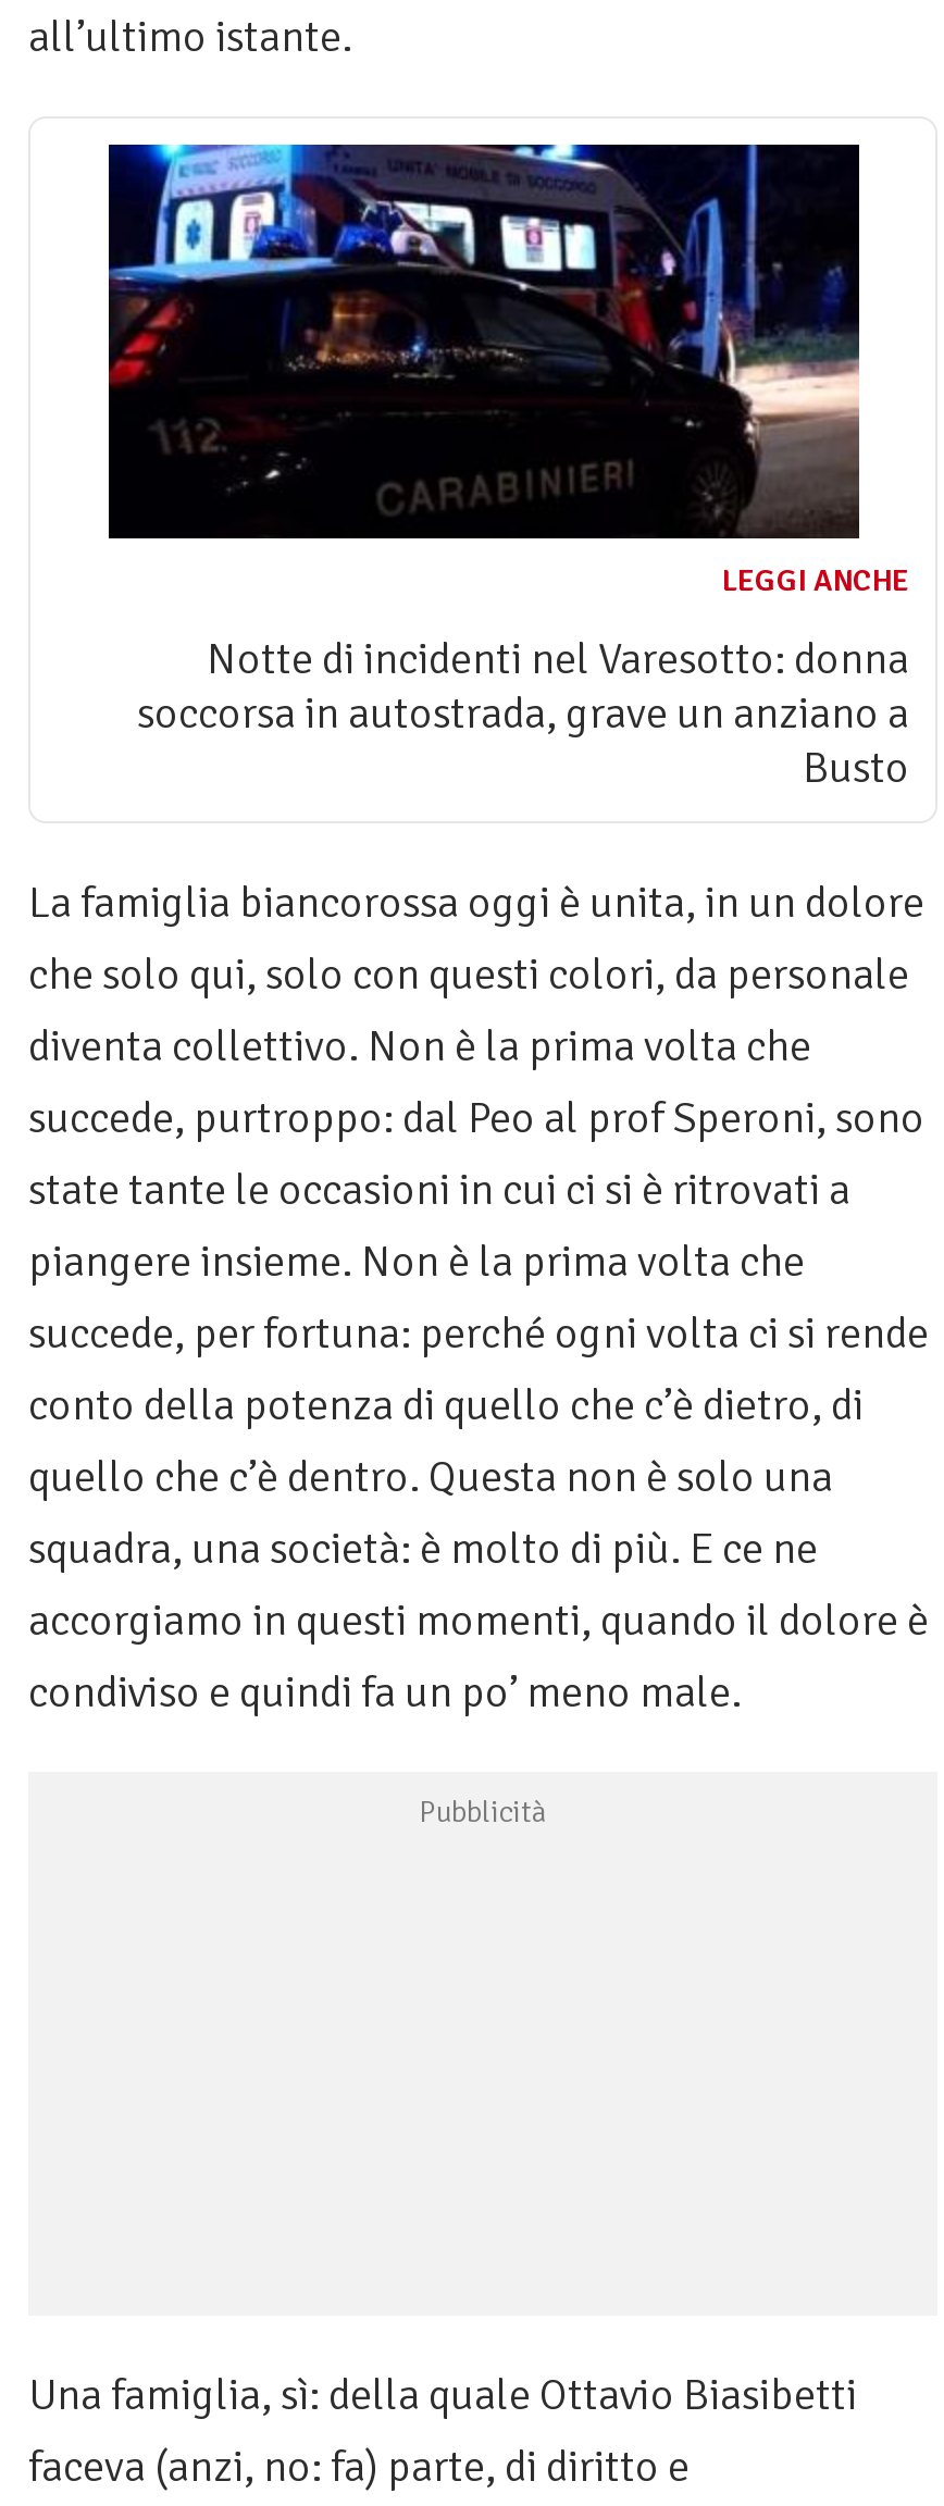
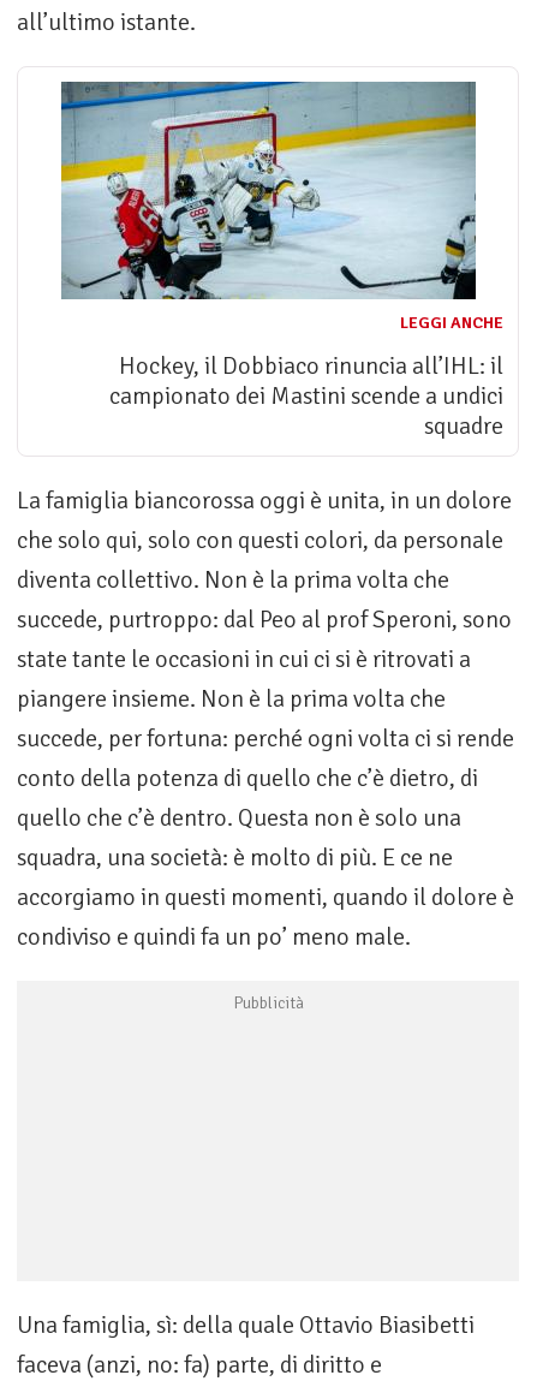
[107,142,861,541] [image] -> [60,81,477,300] [image]
[137,633,909,796] Notte di incidenti nel Varesotto: donna | soccorsa in autostrada, grave un anziano a | Busto -> [109,351,503,441] Hockey, il Dobbiaco rinuncia all’IHL: il | campionato dei Mastini scende a undici | squadre

